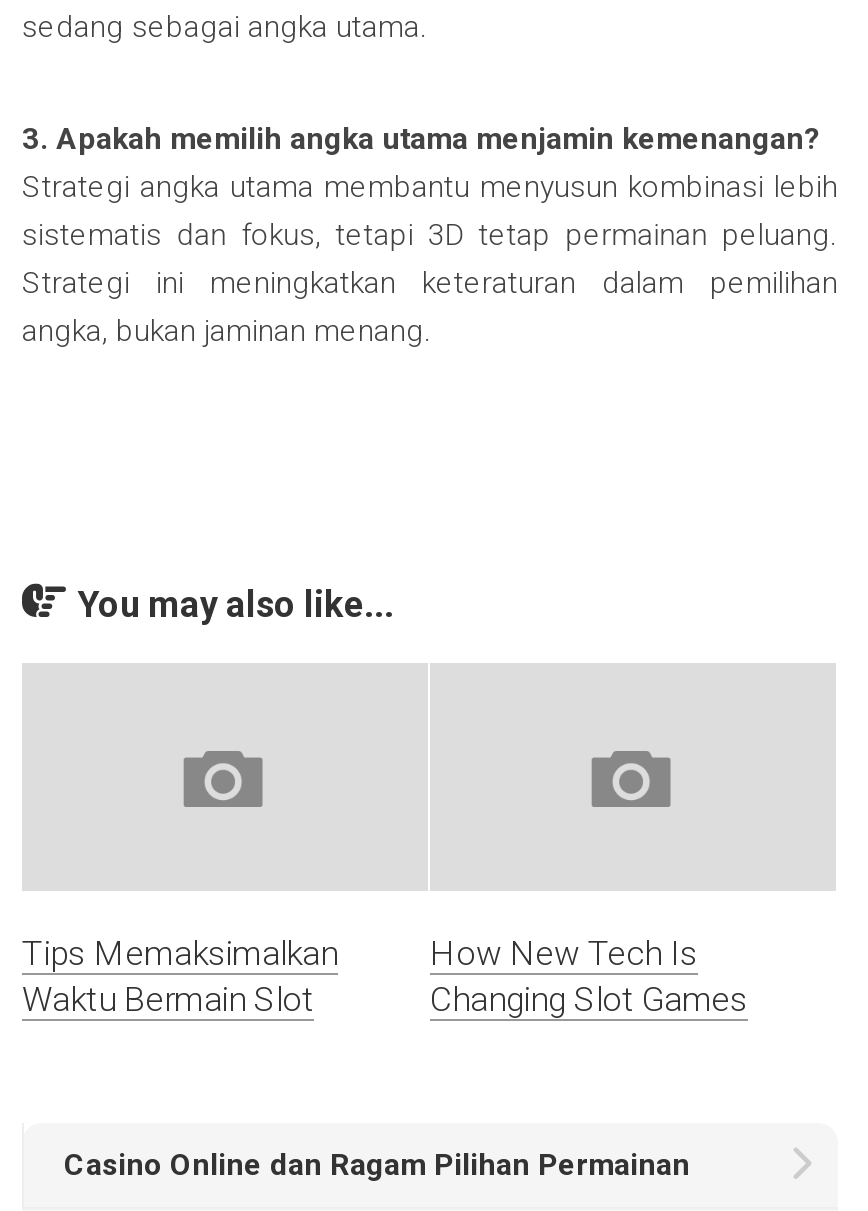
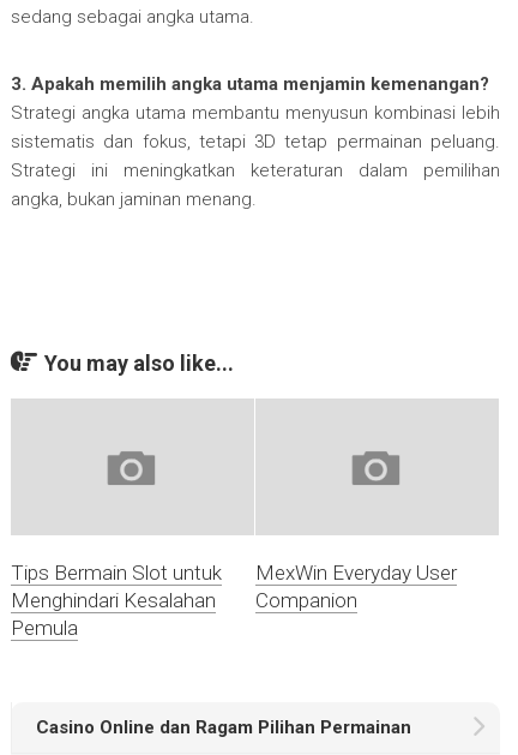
[22,934,338,1020] Tips Memaksimalkan | Waktu Bermain Slot -> [11,561,222,640] Tips Bermain Slot untuk | Menghindari Kesalahan | Pemula
[430,934,748,1020] How New Tech Is | Changing Slot Games -> [255,561,457,613] MexWin Everyday User | Companion

